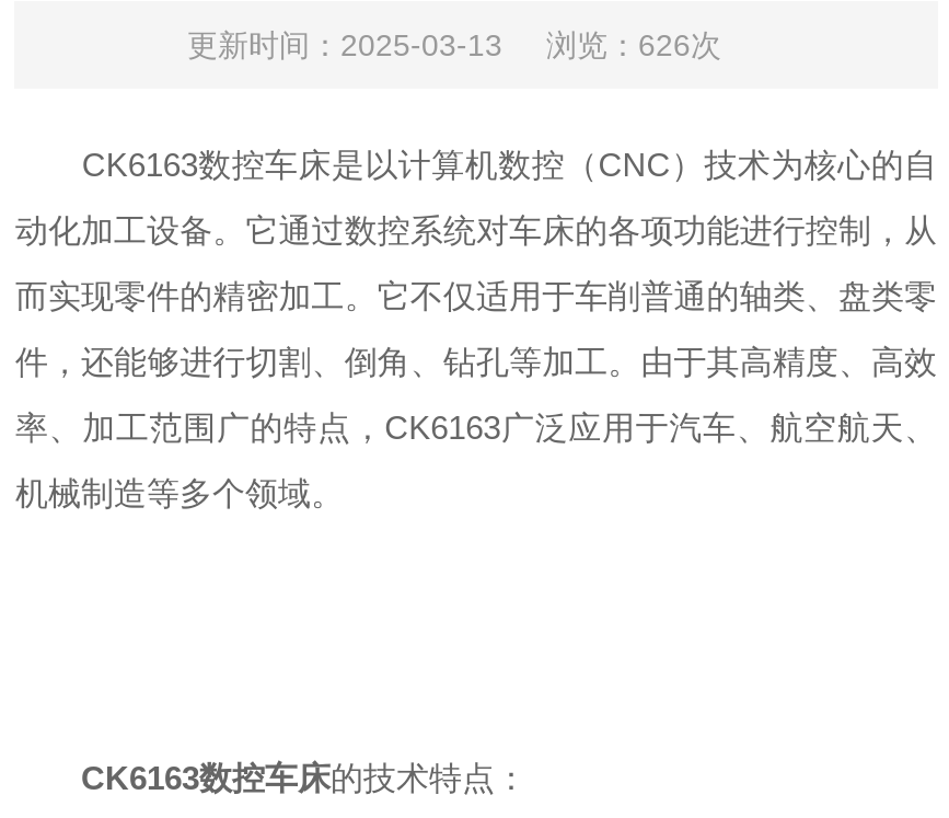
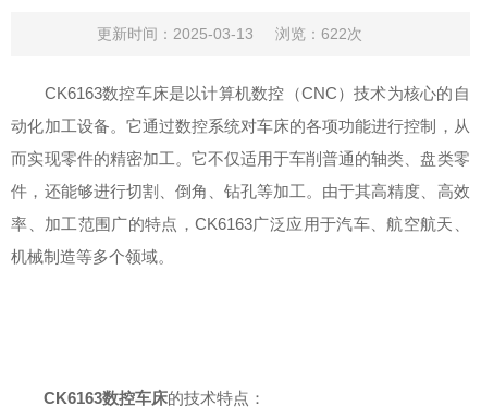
[187,27,721,62] 更新时间：2025-03-13 浏览：626次 -> [97,25,362,42] 更新时间：2025-03-13 浏览：622次

